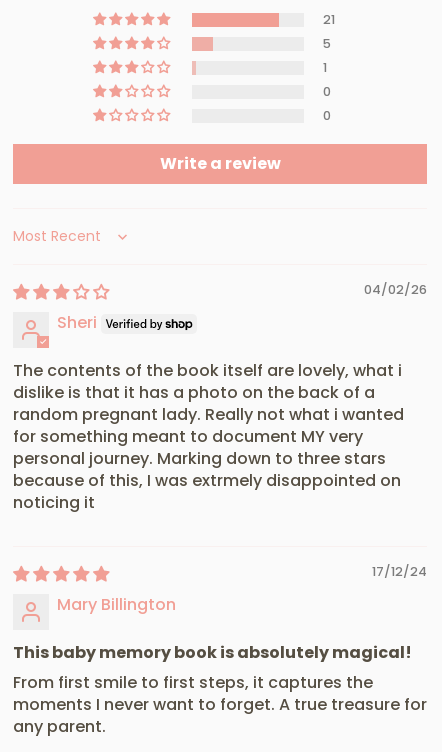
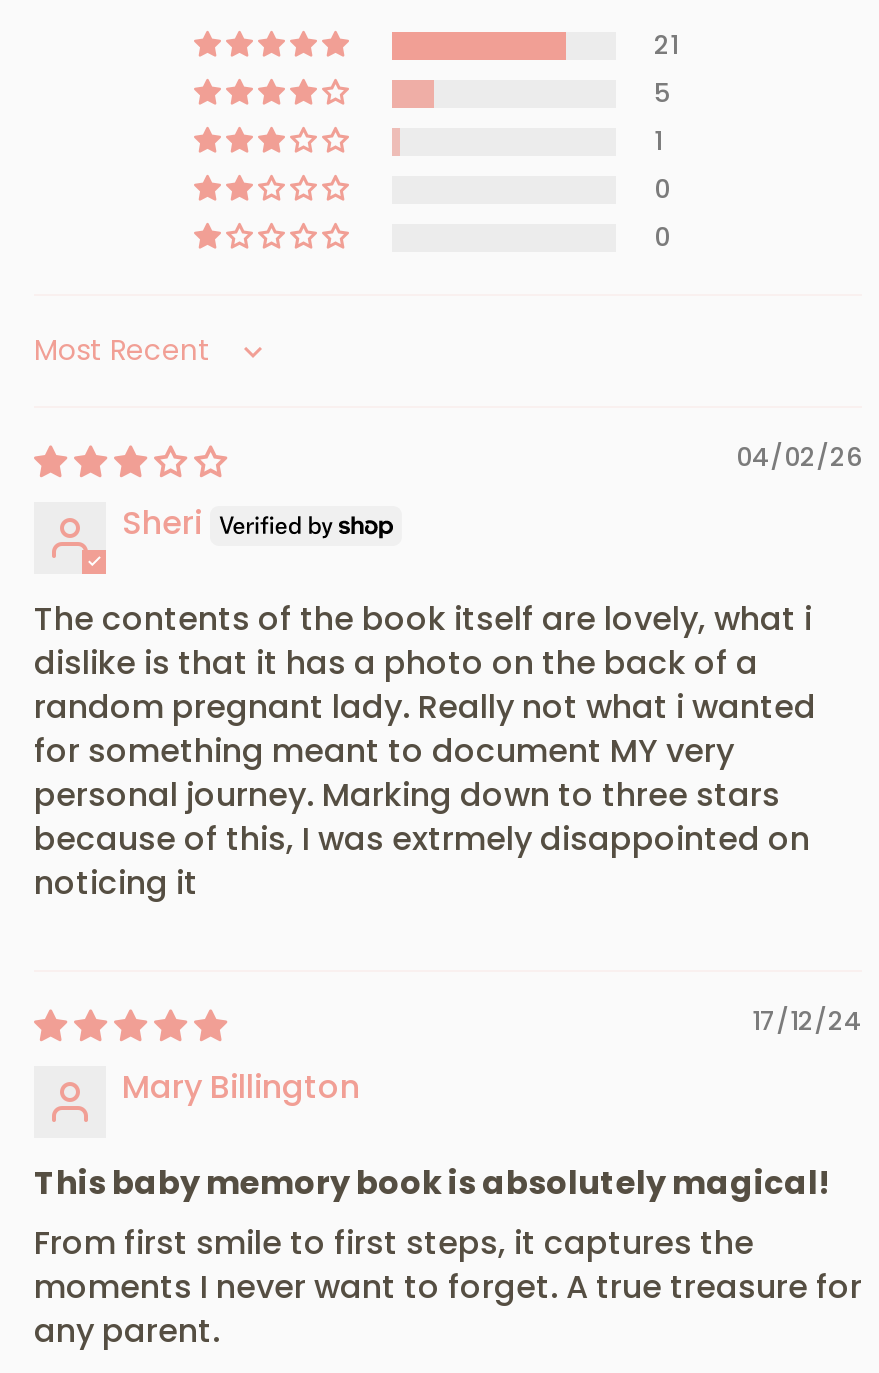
[159,152,280,175] Write a review -> none

